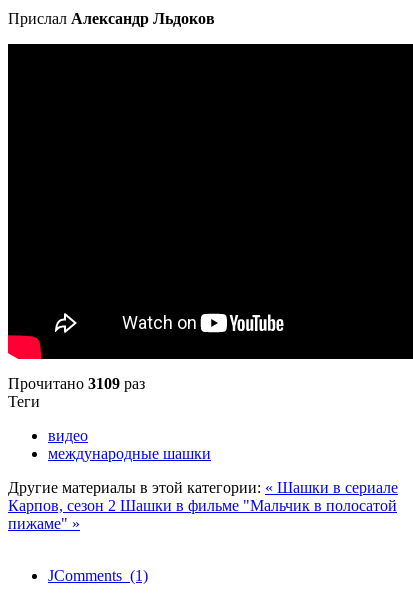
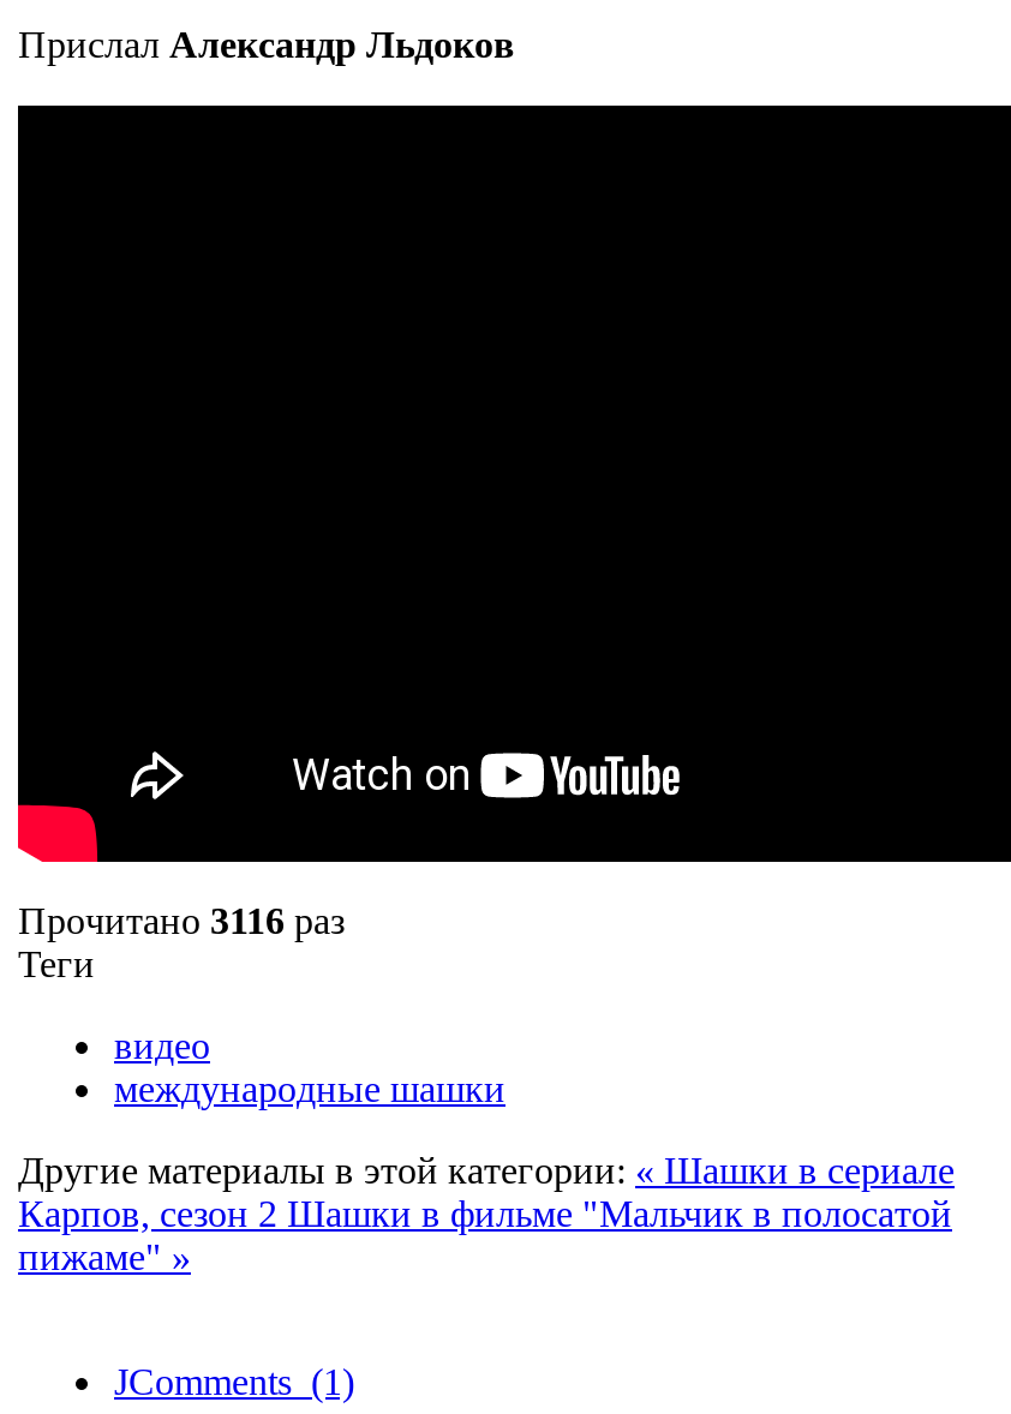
[8,375,145,392] Прочитано 3109 раз -> [18,900,345,940] Прочитано 3116 раз

